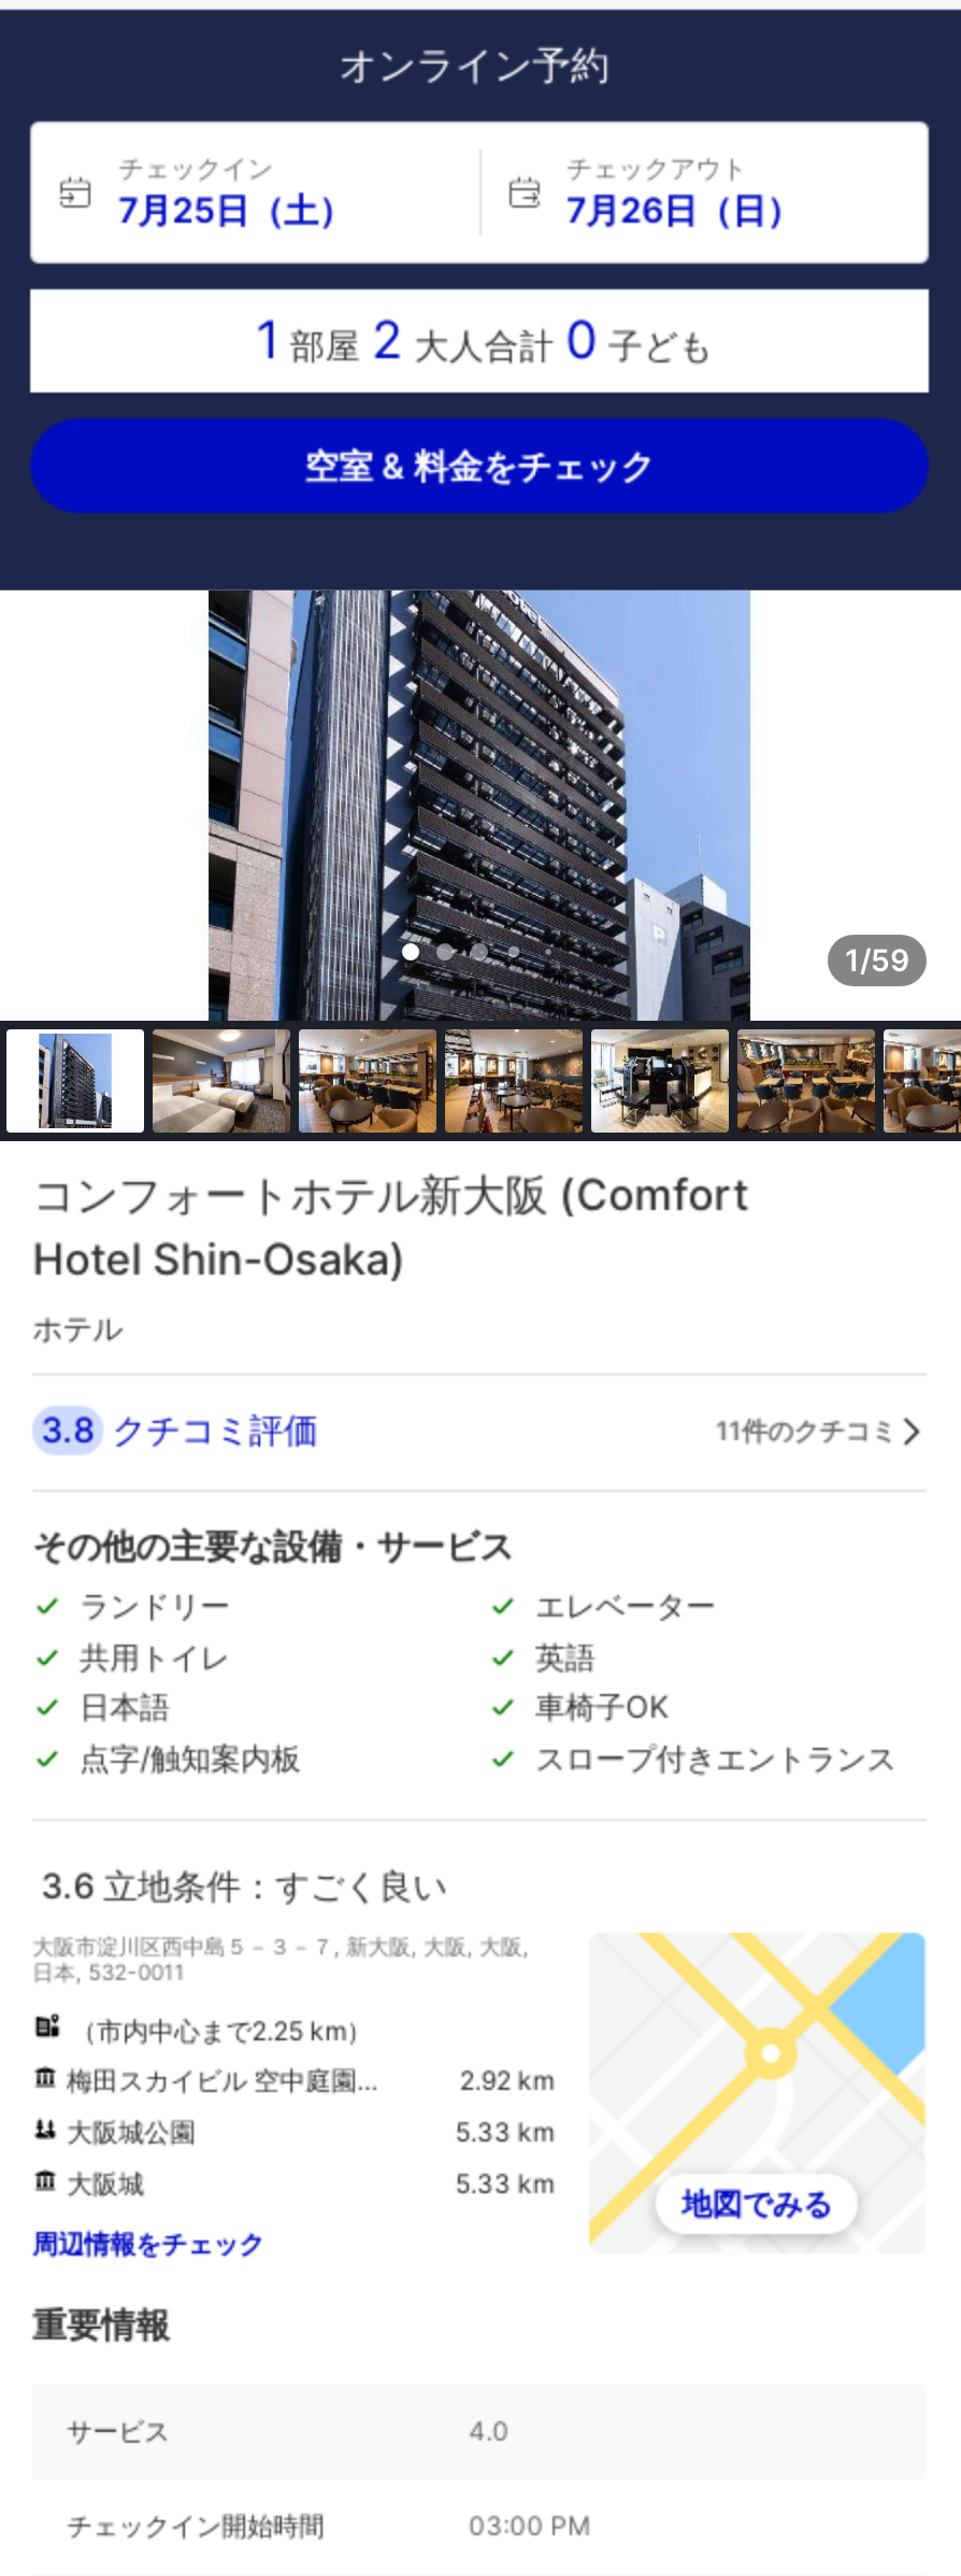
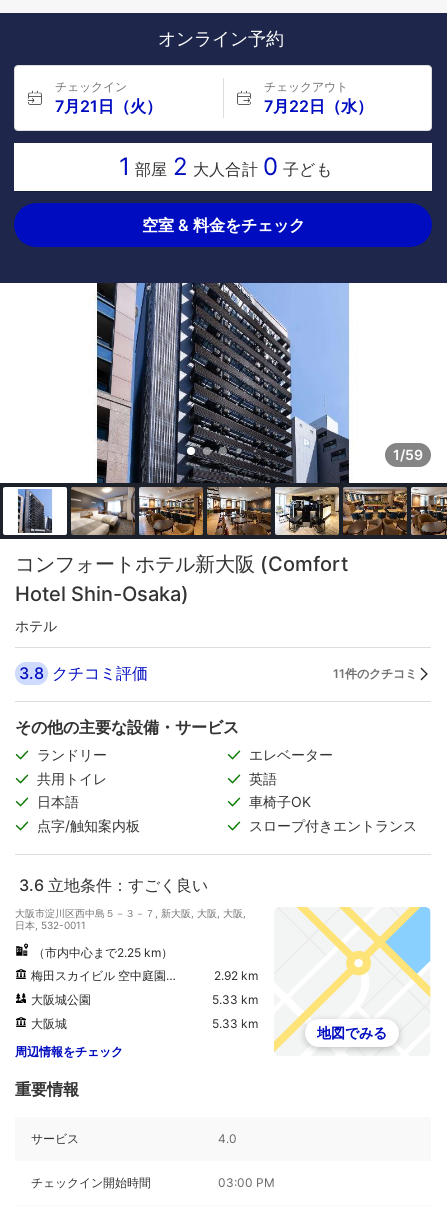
[118,188,353,231] 7月25日（土） -> [55,96,162,116] 7月21日（火）
[566,188,801,231] 7月26日（日） -> [263,96,372,116] 7月22日（水）

